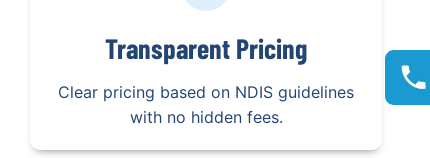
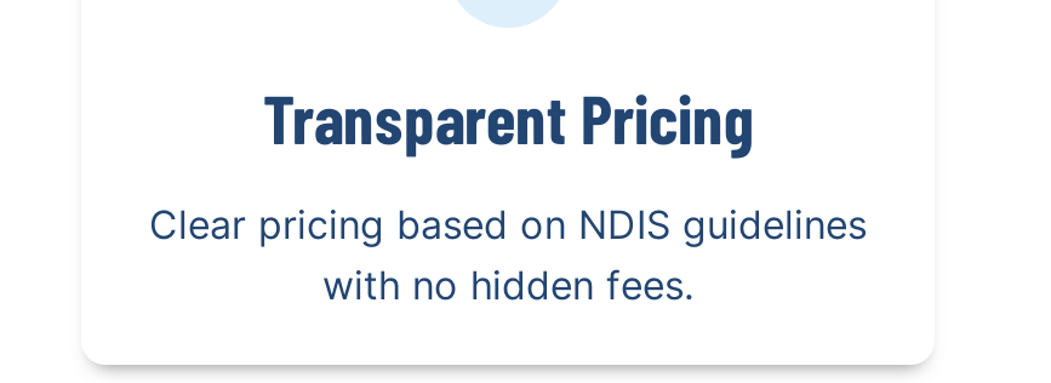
[384,49,427,106] [image] -> none

